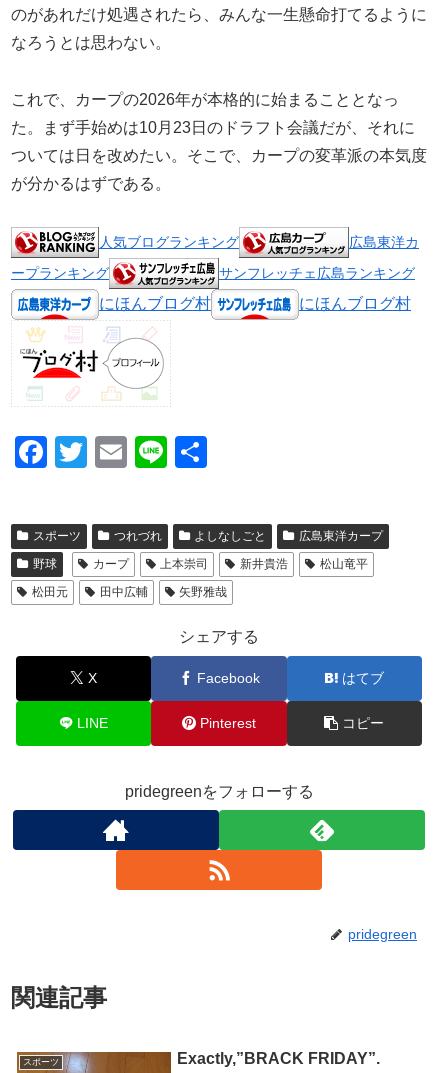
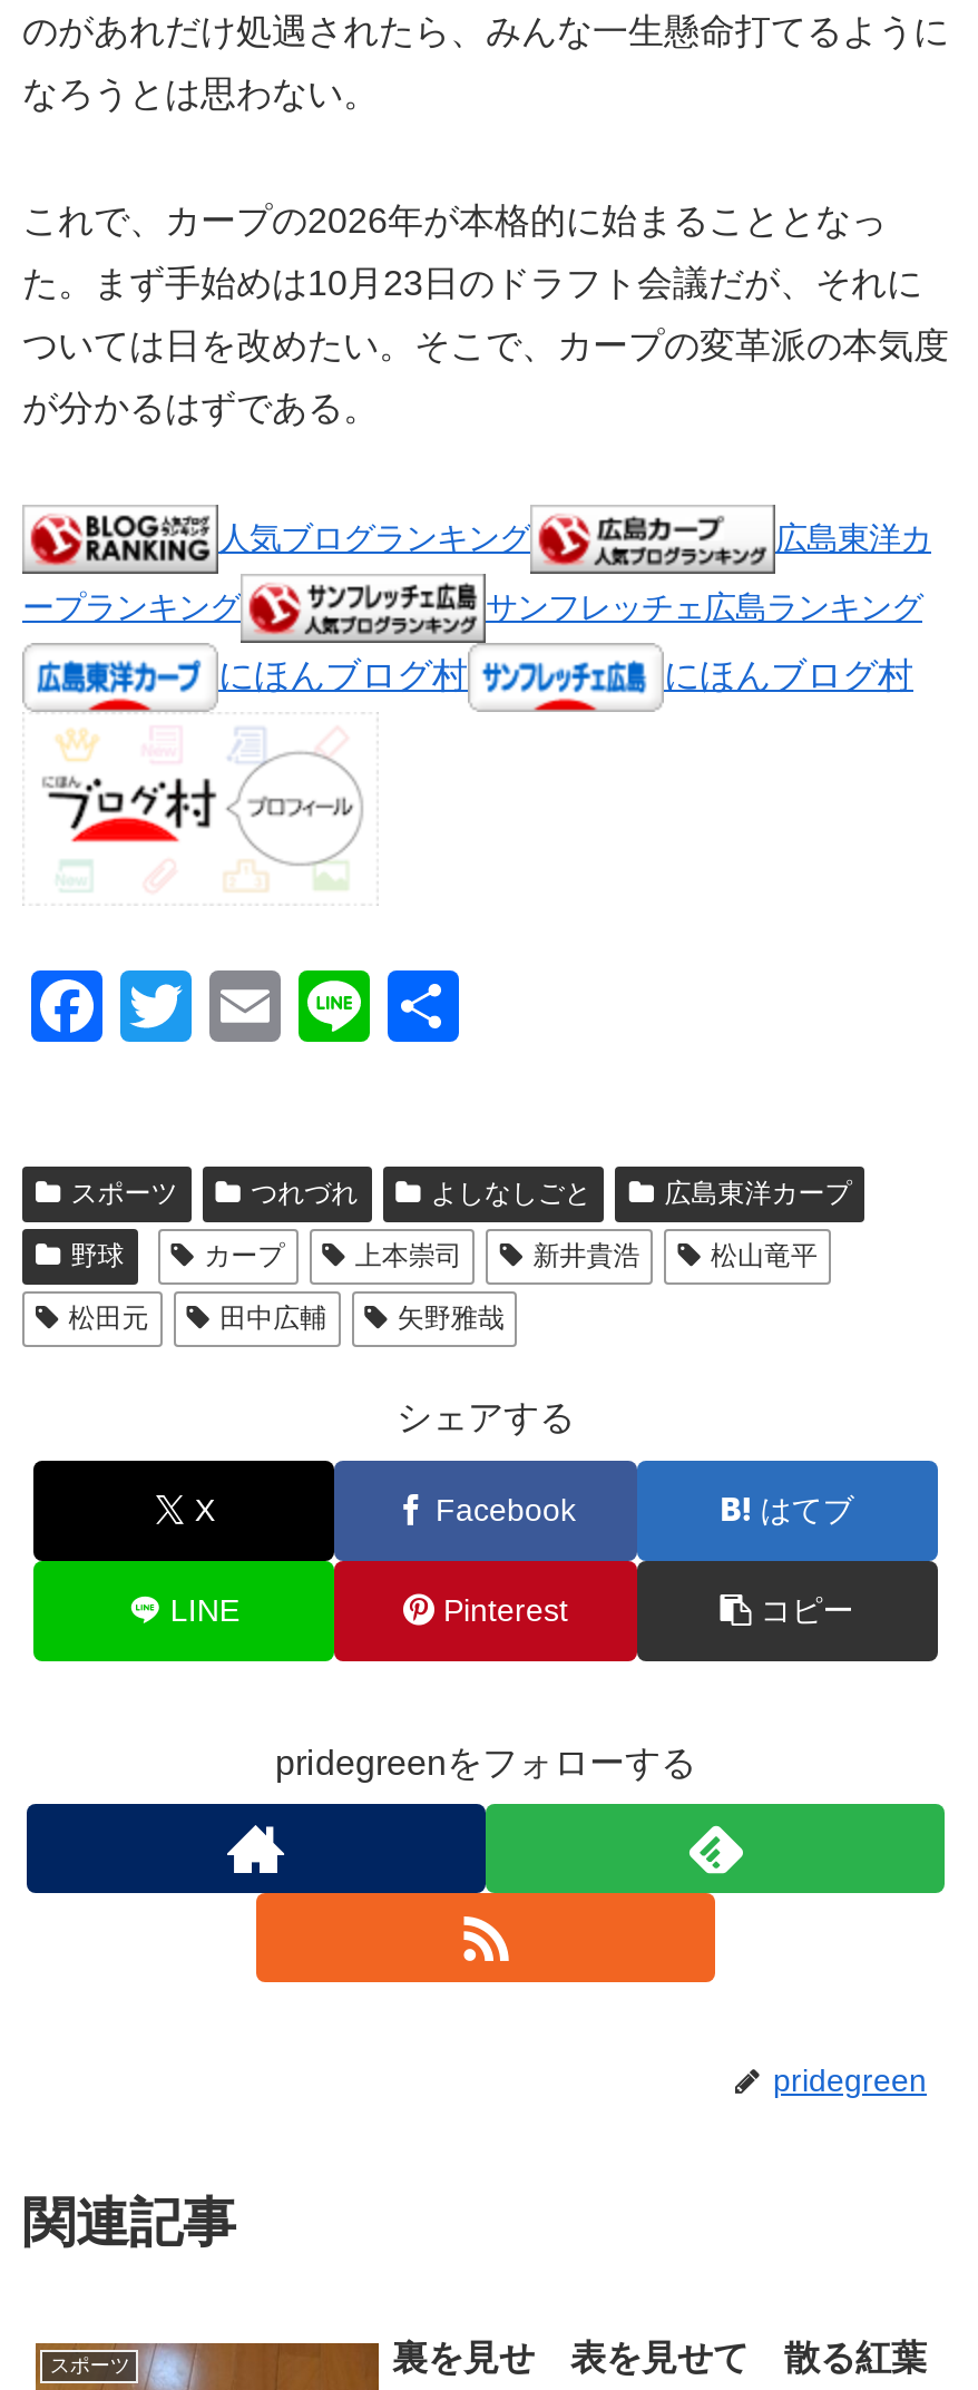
[177,1050,380,1067] Exactly,”BRACK FRIDAY”. -> [392,2340,927,2378] 裏を見せ 表を見せて 散る紅葉

